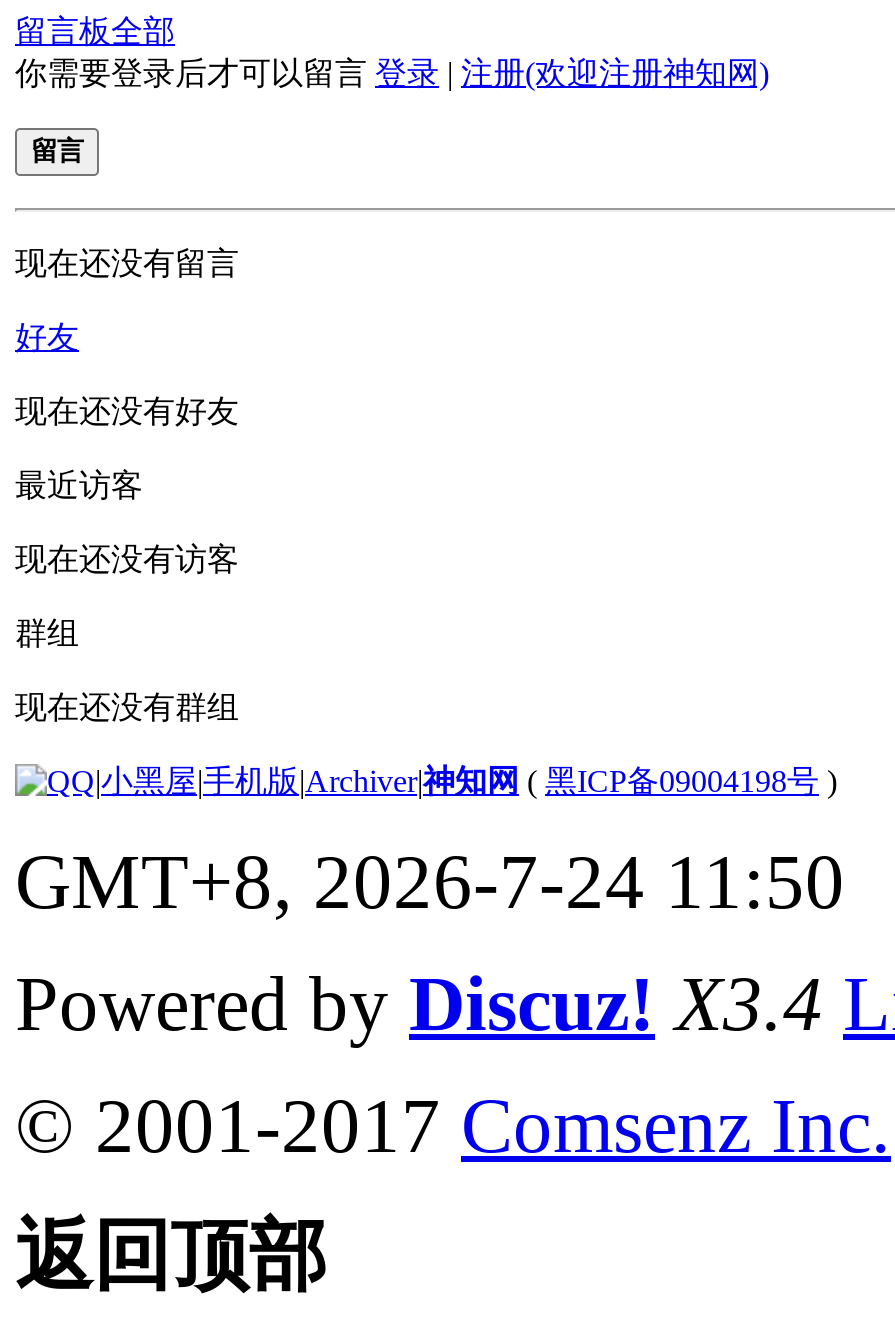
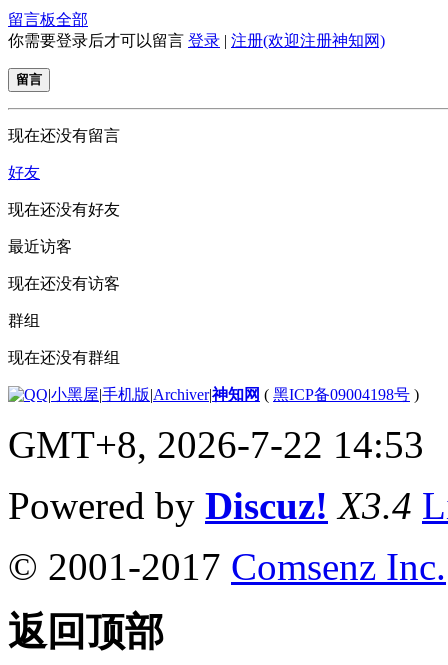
[15,837,845,923] GMT+8, 2026-7-24 11:50 -> [8,423,424,466] GMT+8, 2026-7-22 14:53

